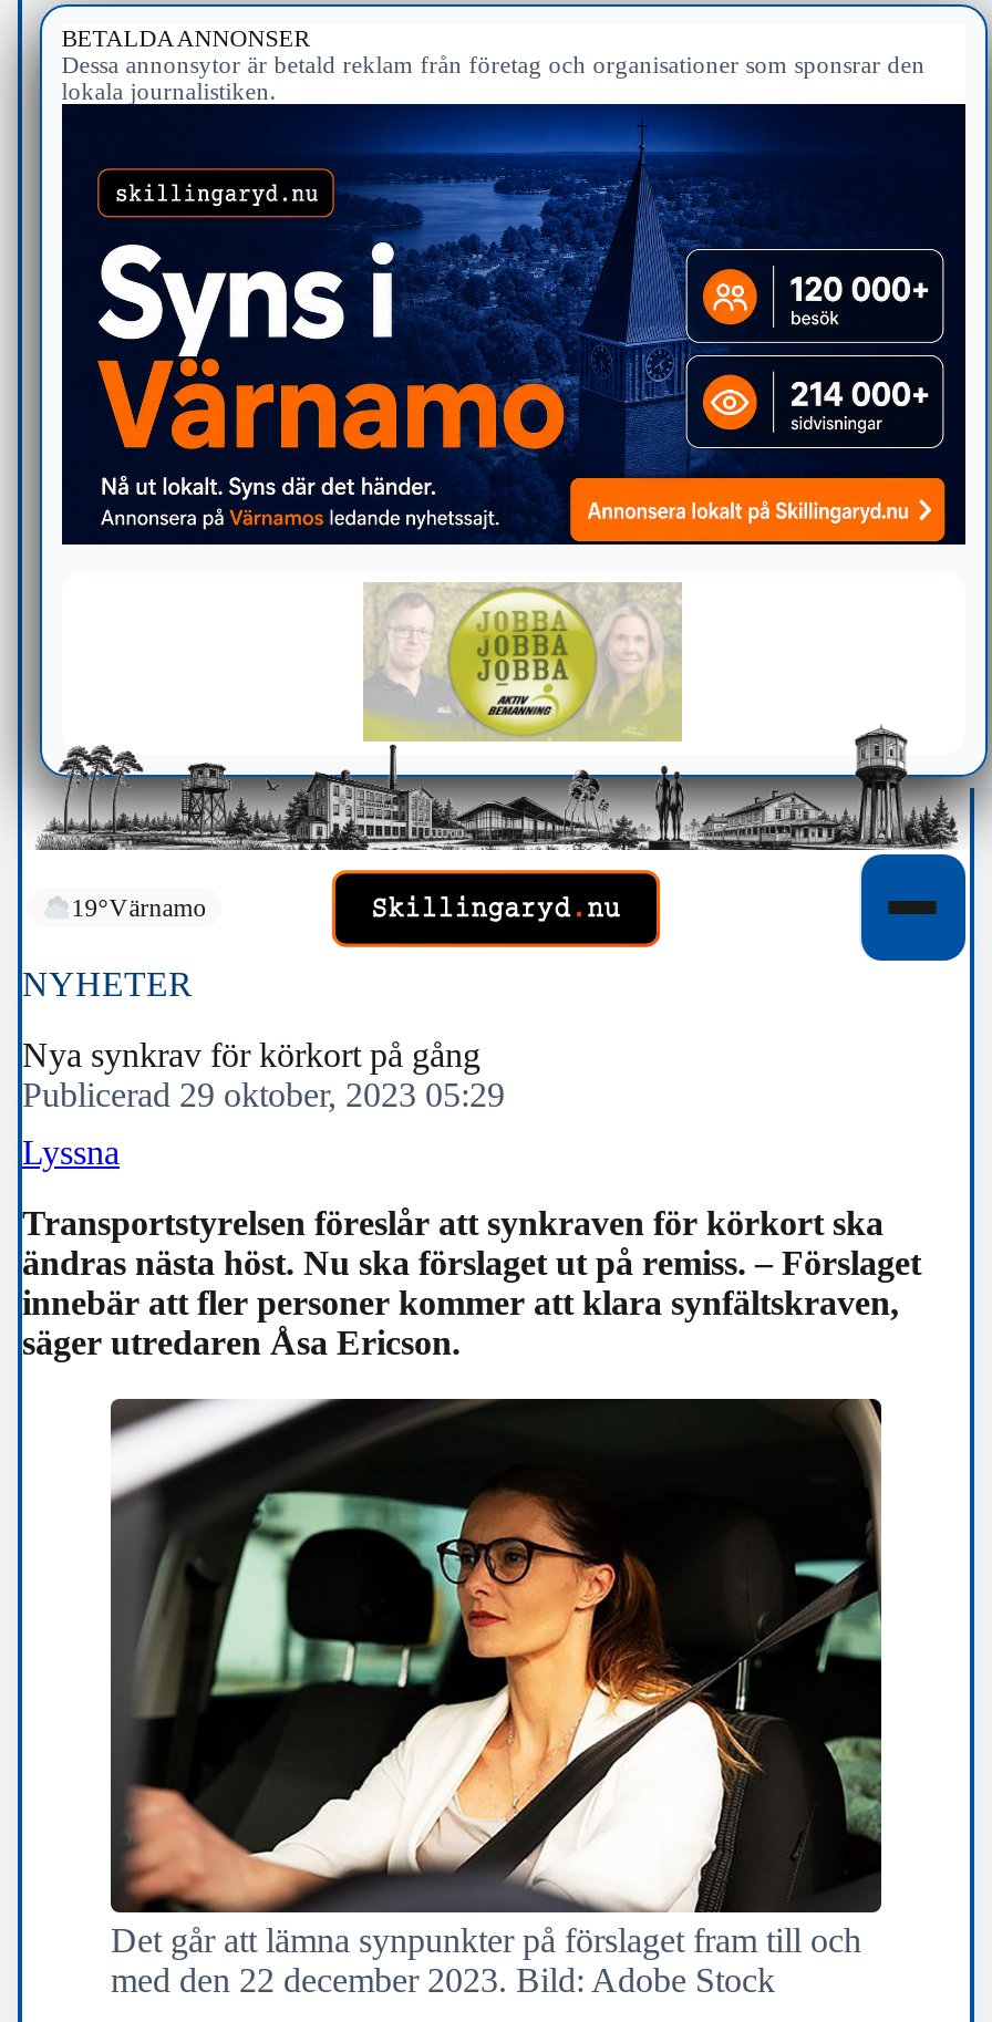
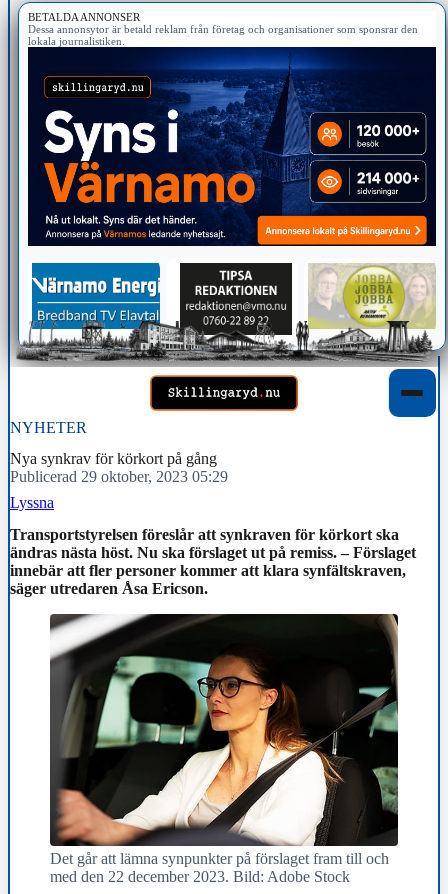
[38,582,968,850] [image] -> [16,262,437,377] [image]
[71,895,206,921] 19°Värnamo -> none

